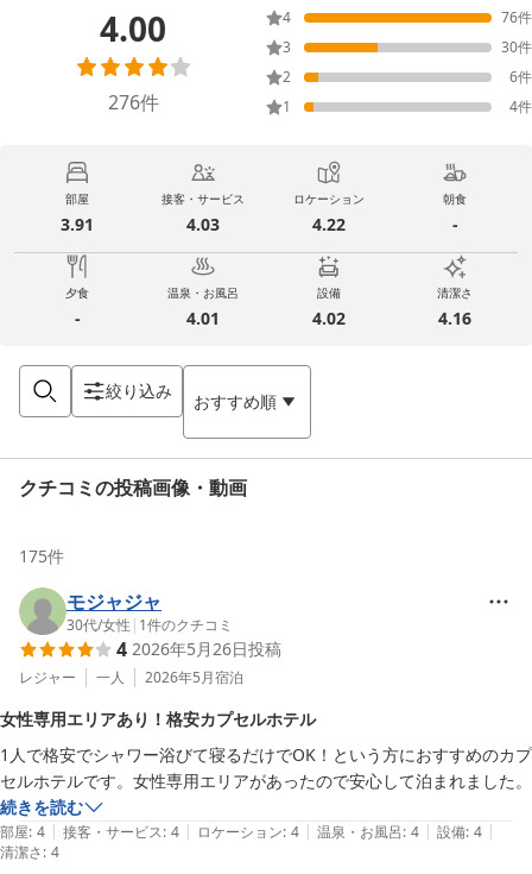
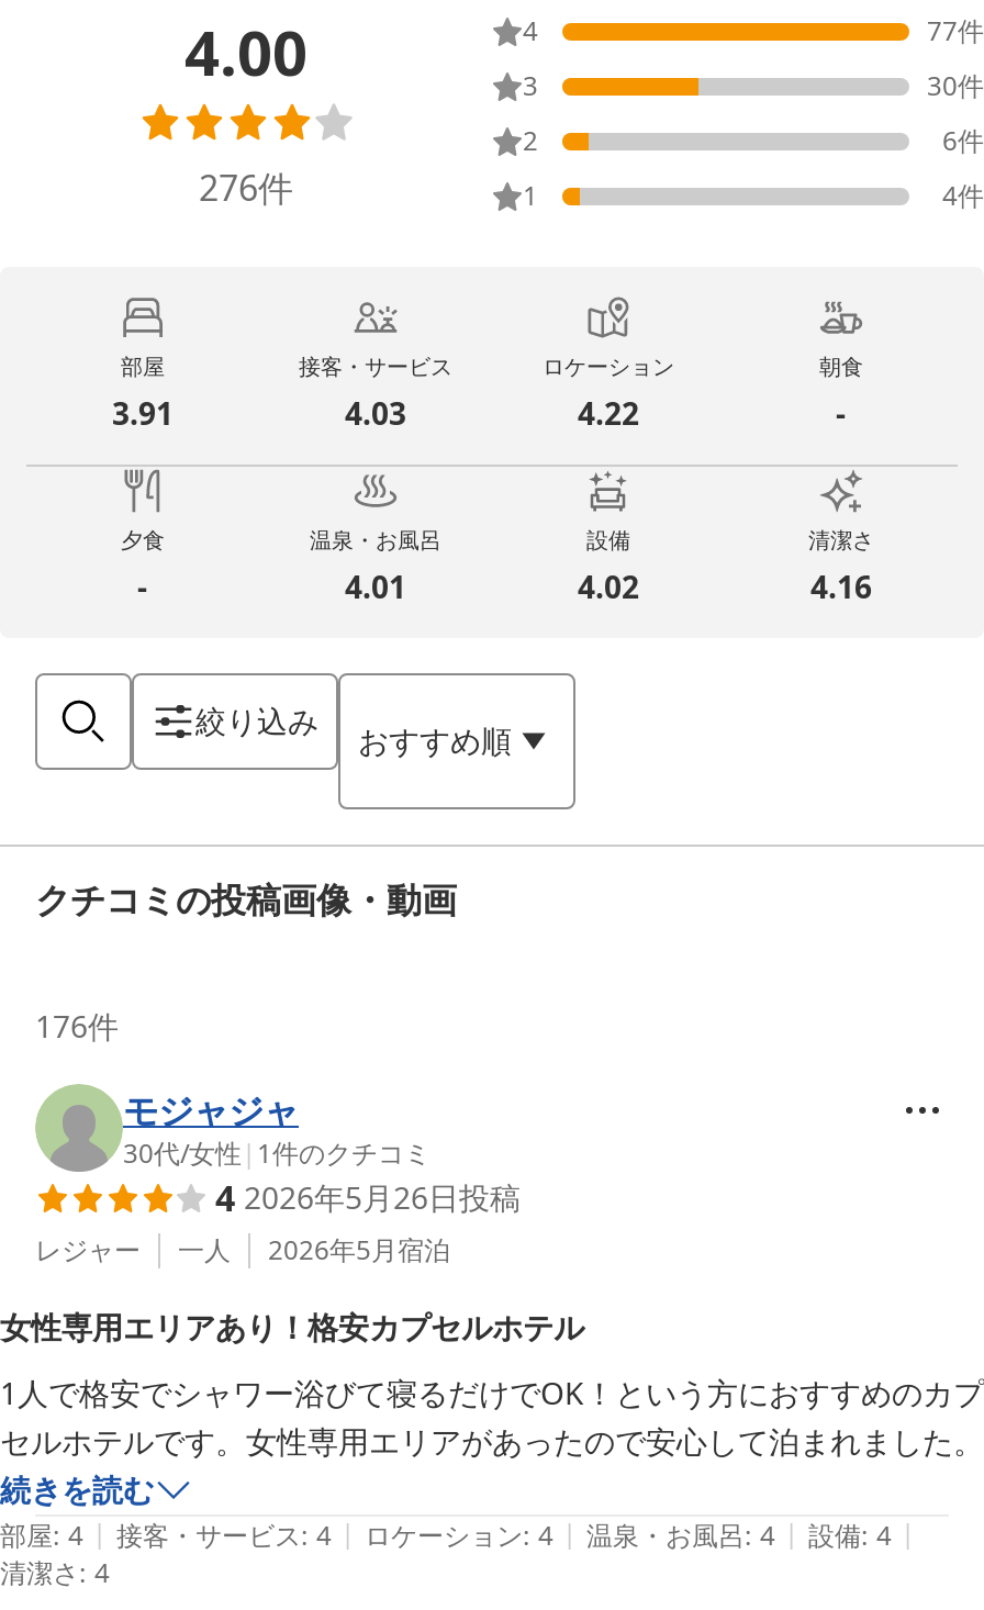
[501,7,532,28] 76件 -> [927,13,984,50] 77件
[19,545,64,567] 175件 -> [35,1005,119,1047] 176件

